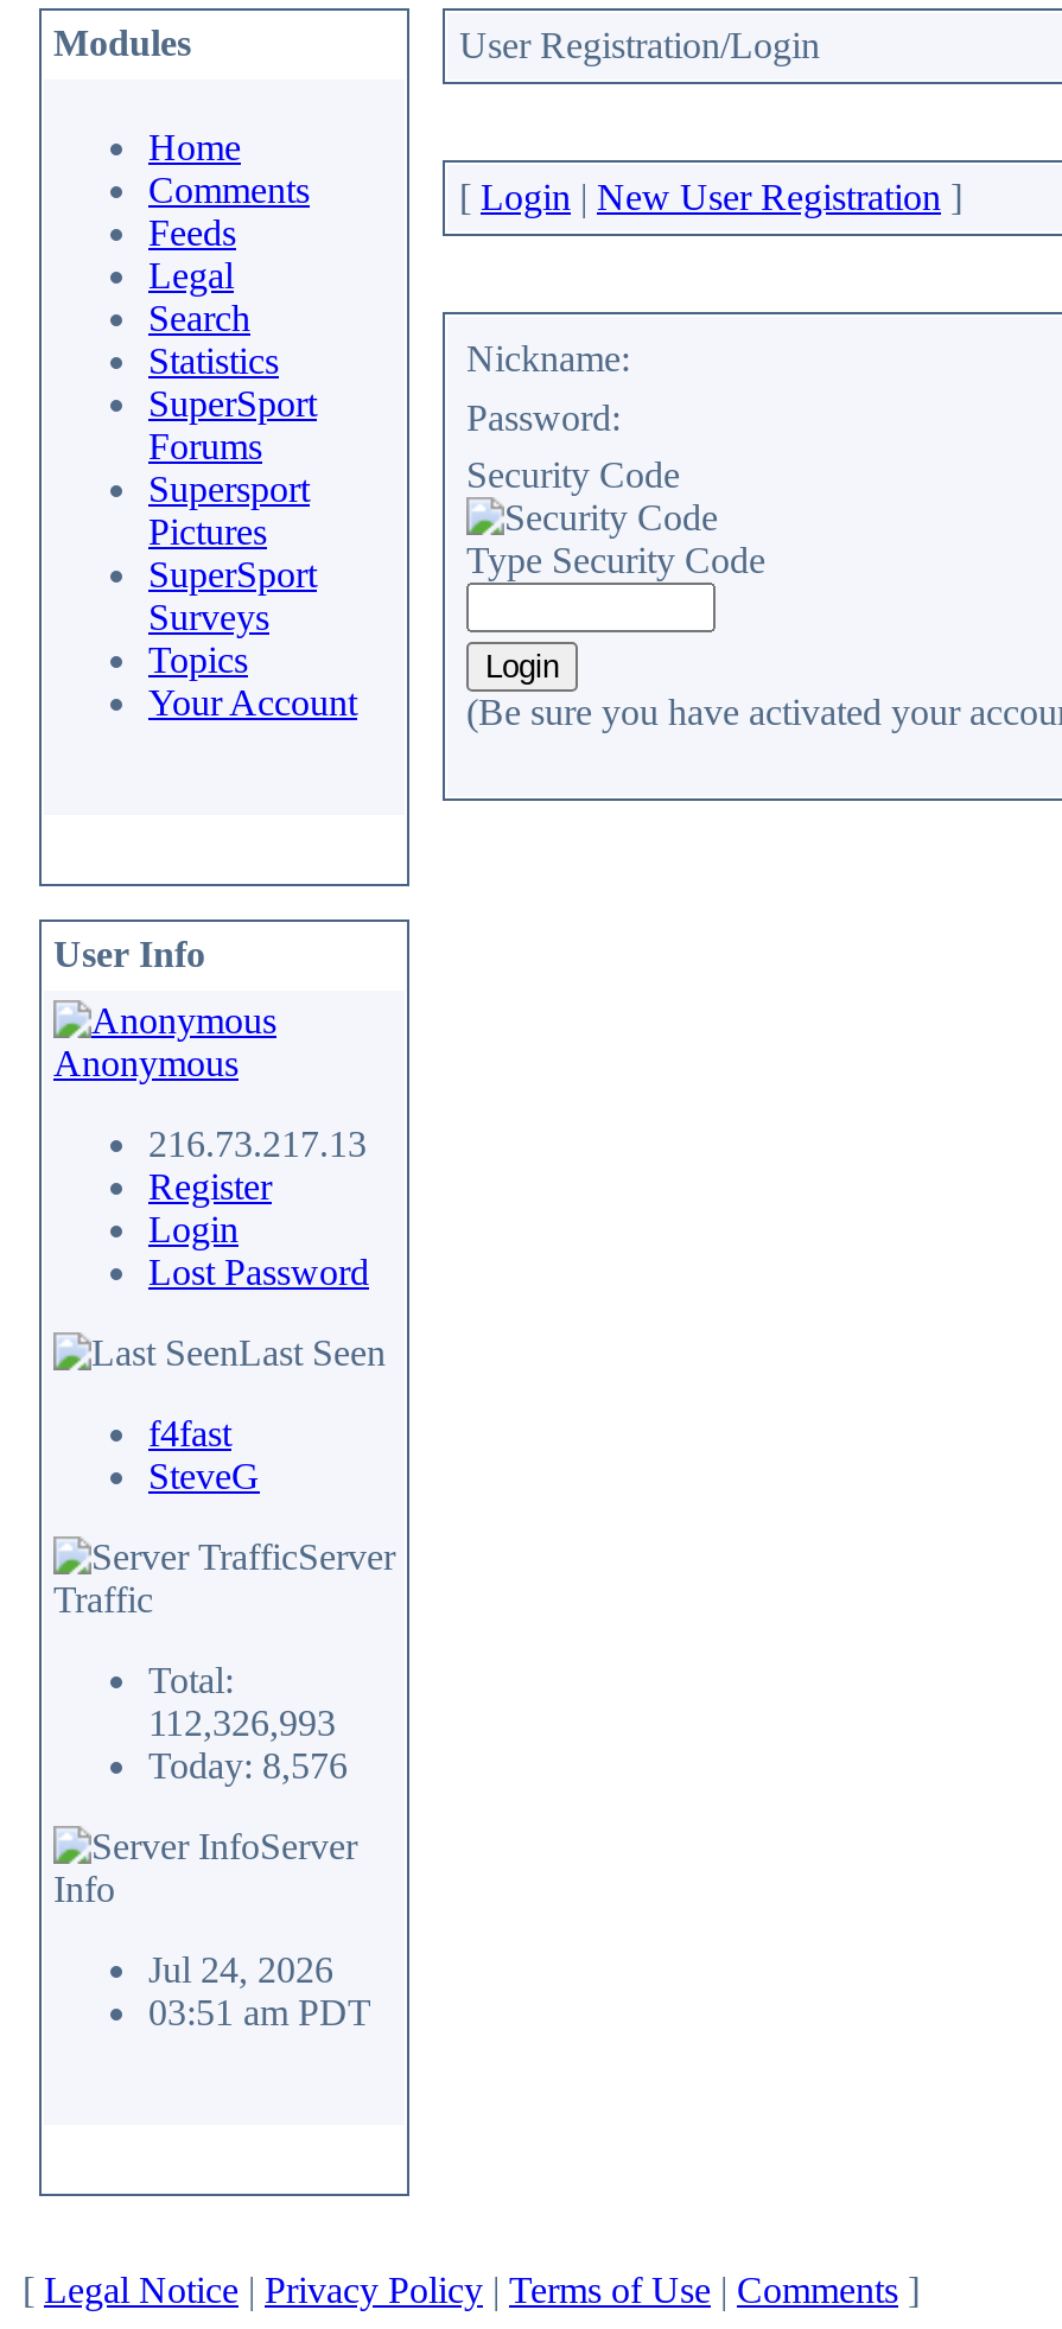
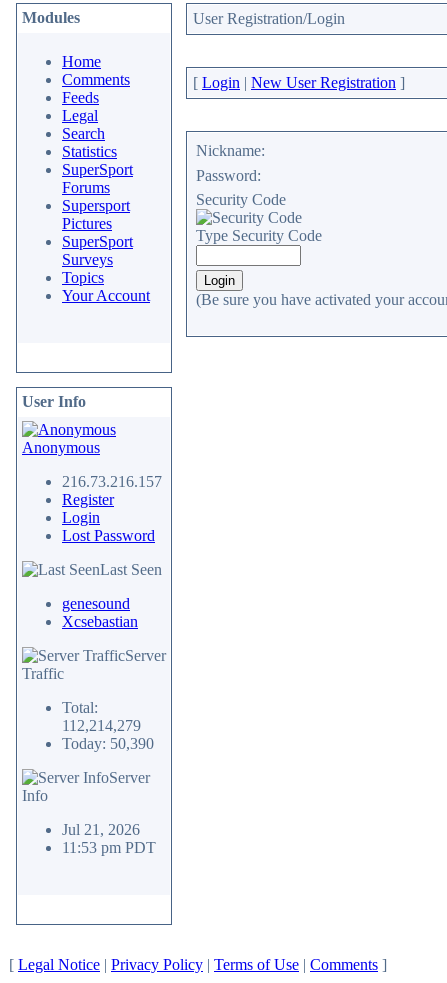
[148,1124,367,1164] 216.73.217.13 -> [62,473,162,490] 216.73.216.157
[148,1413,260,1496] f4fast | SteveG -> [62,595,138,630] genesound | Xcsebastian
[148,1703,336,1743] 112,326,993 -> [62,717,141,734] 112,214,279
[148,1745,348,1786] Today: 8,576 -> [62,735,154,752] Today: 50,390
[148,1949,333,1990] Jul 24, 2026 -> [62,821,140,838] Jul 21, 2026
[148,1992,371,2032] 03:51 am PDT -> [62,839,156,856] 11:53 pm PDT

